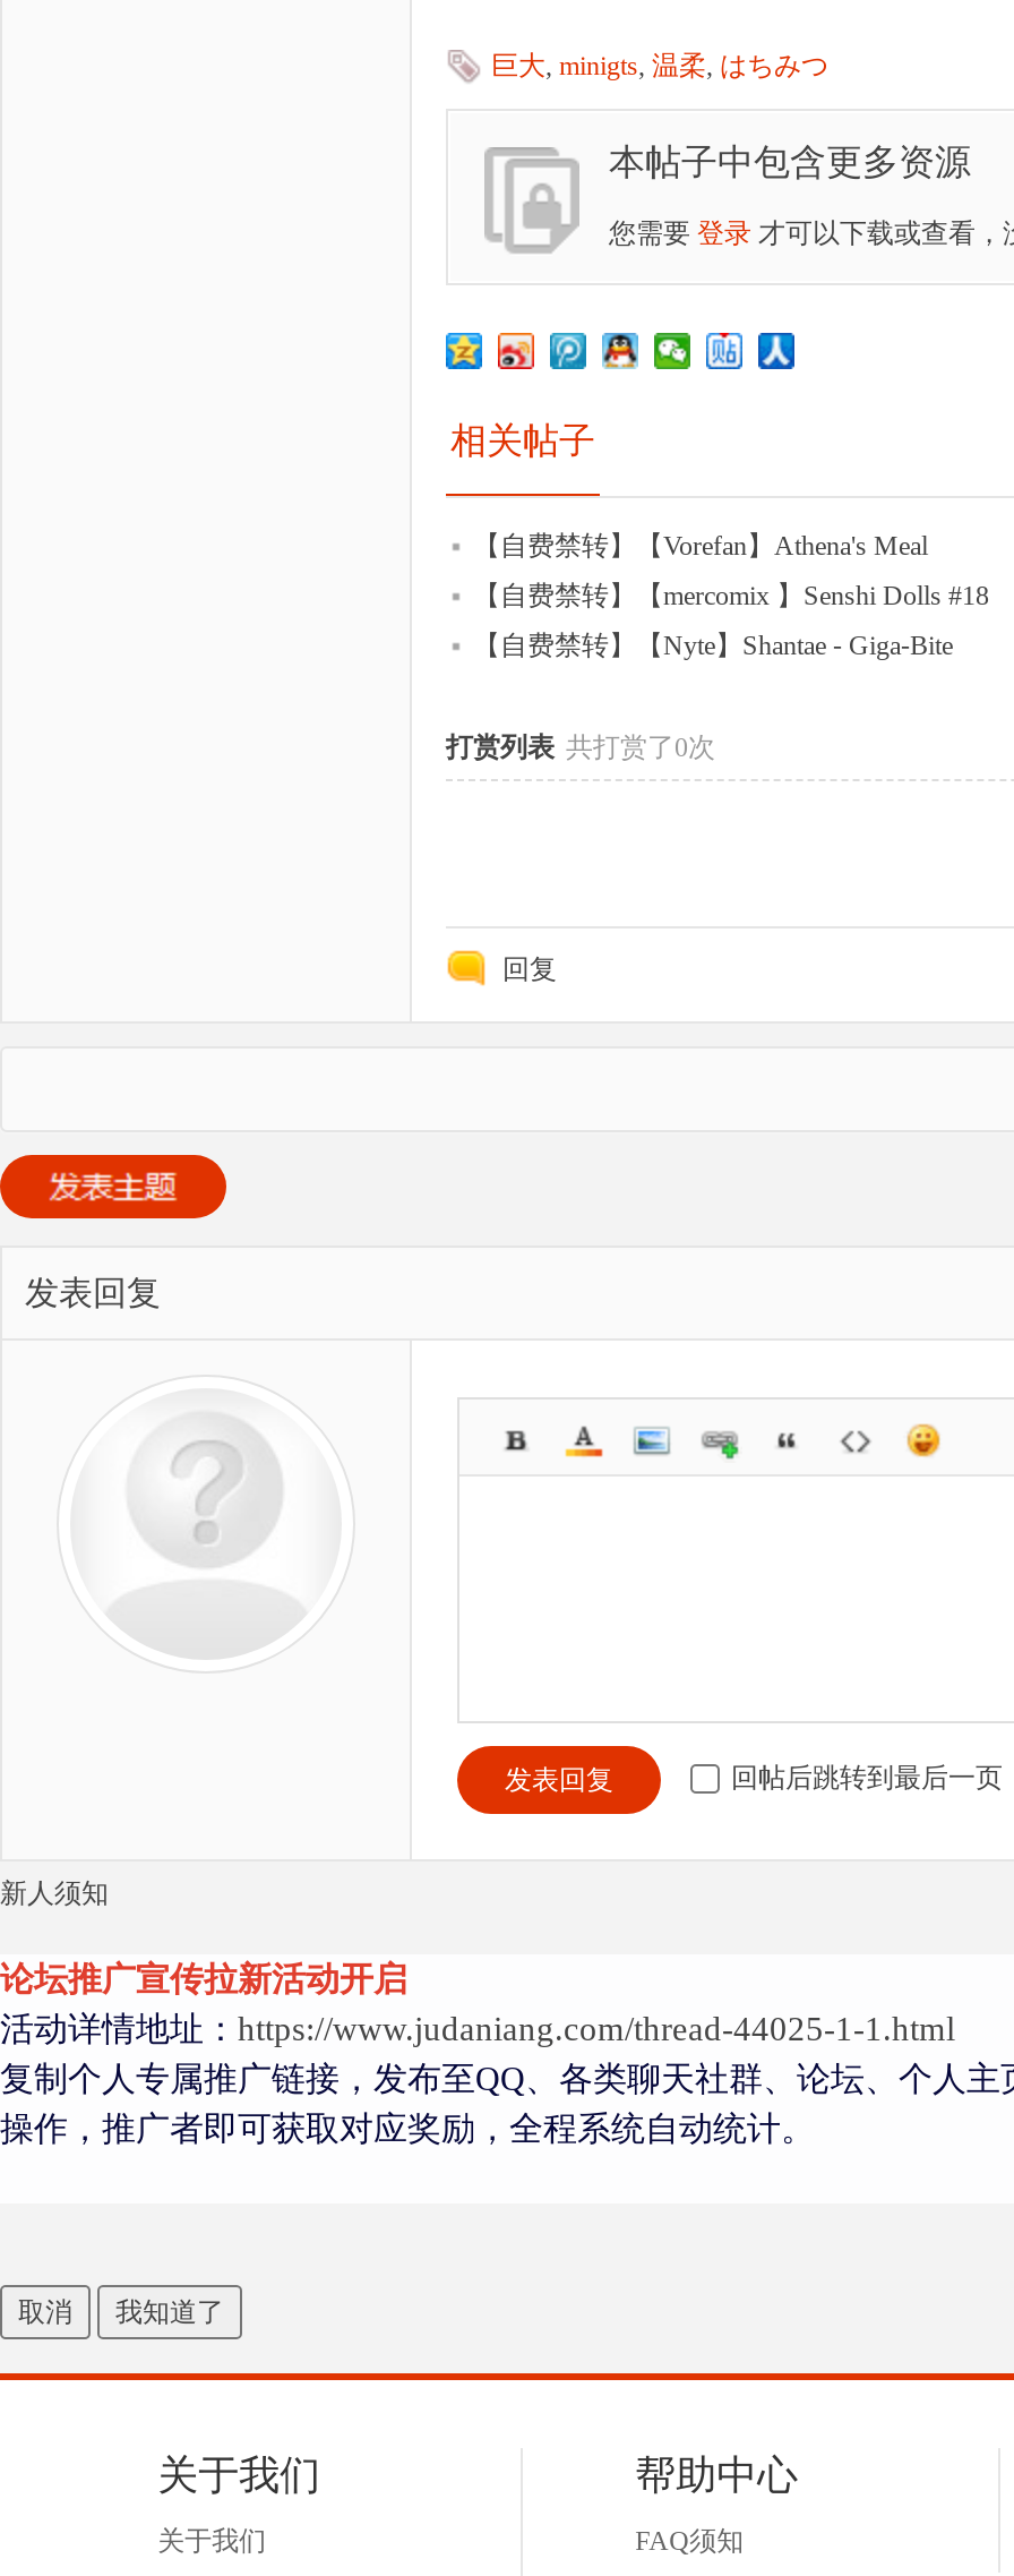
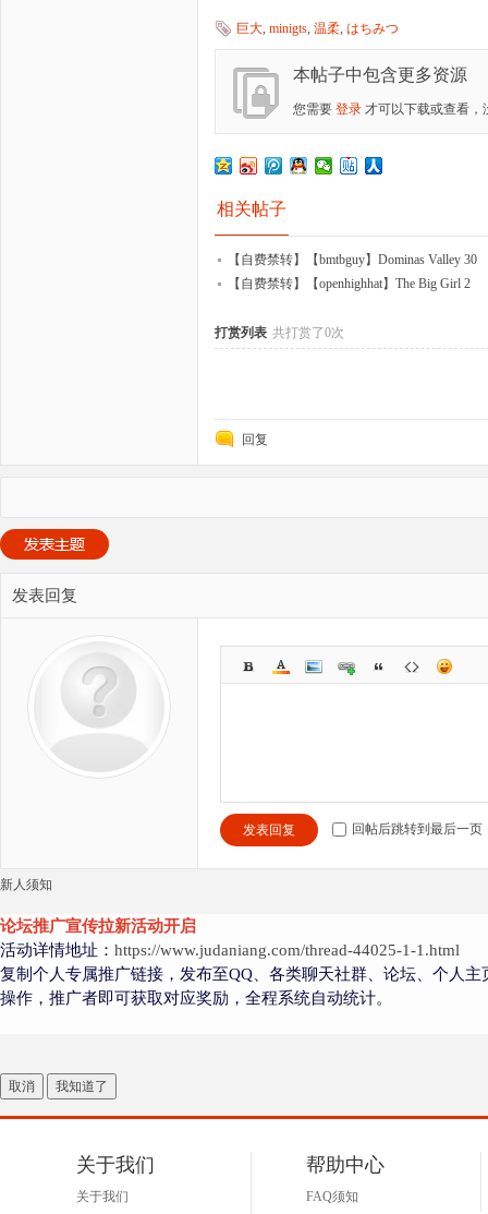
[473,530,989,661] 【自费禁转】【Vorefan】Athena's Meal | 【自费禁转】【mercomix 】Senshi Dolls #18 | 【自费禁转】【Nyte】Shantae - Giga-Bite -> [228,252,477,291] 【自费禁转】【bmtbguy】Dominas Valley 30 | 【自费禁转】【openhighhat】The Big Girl 2

